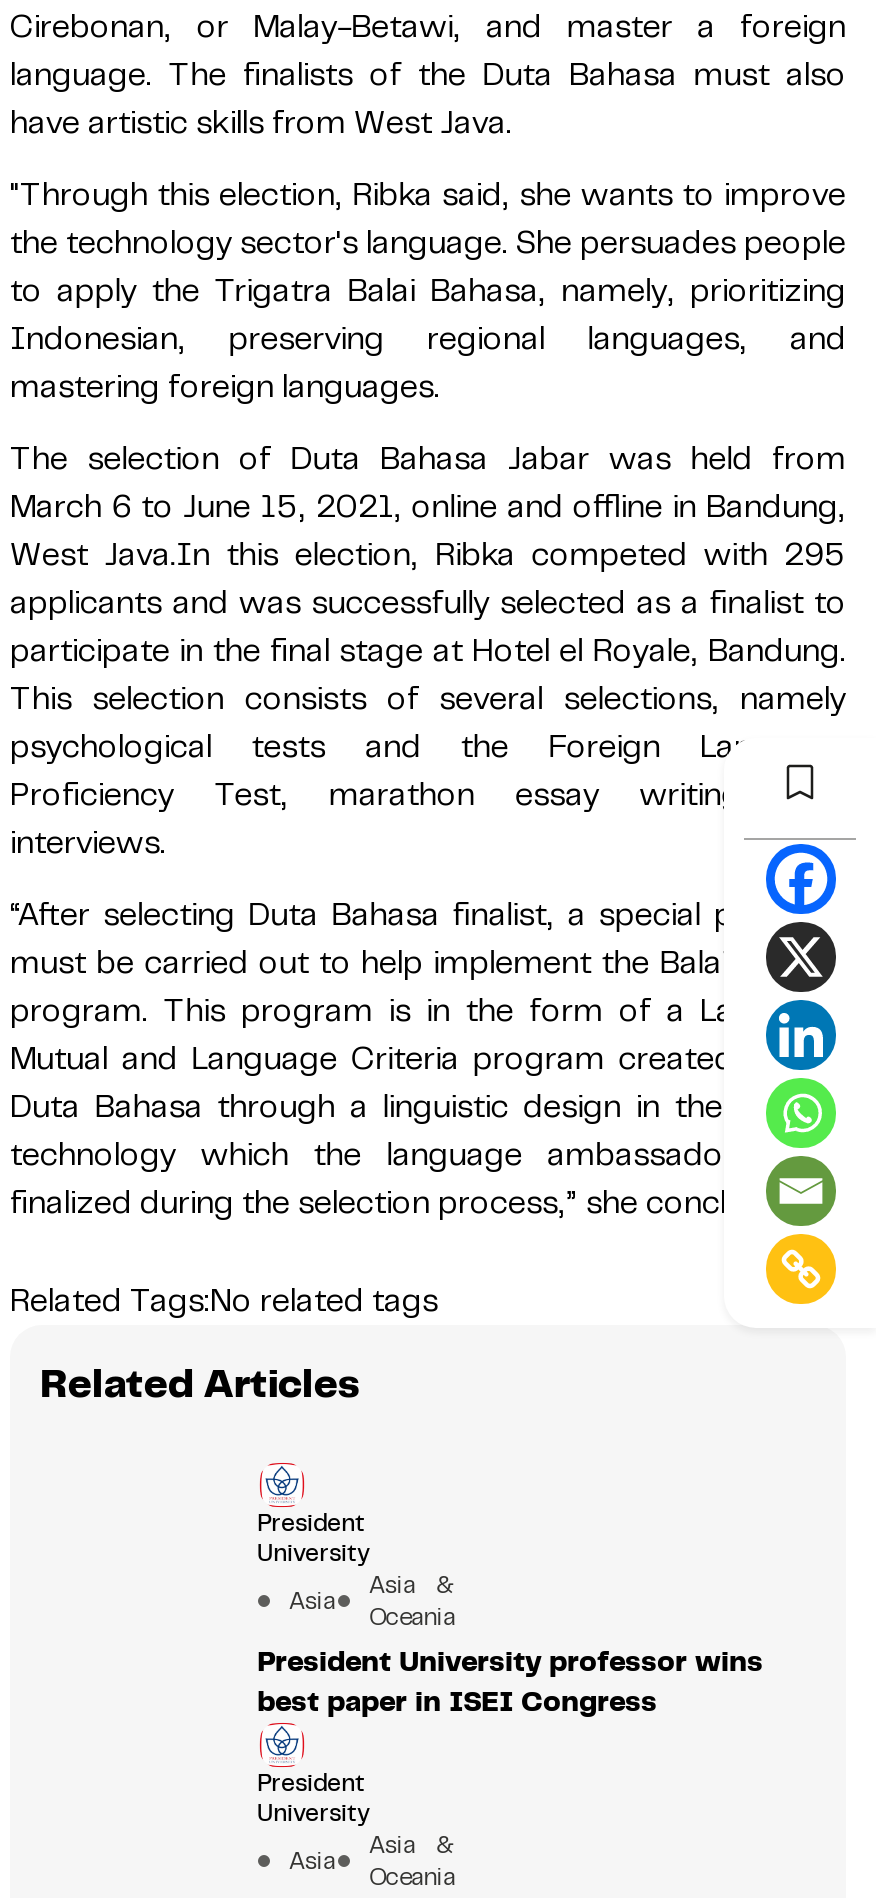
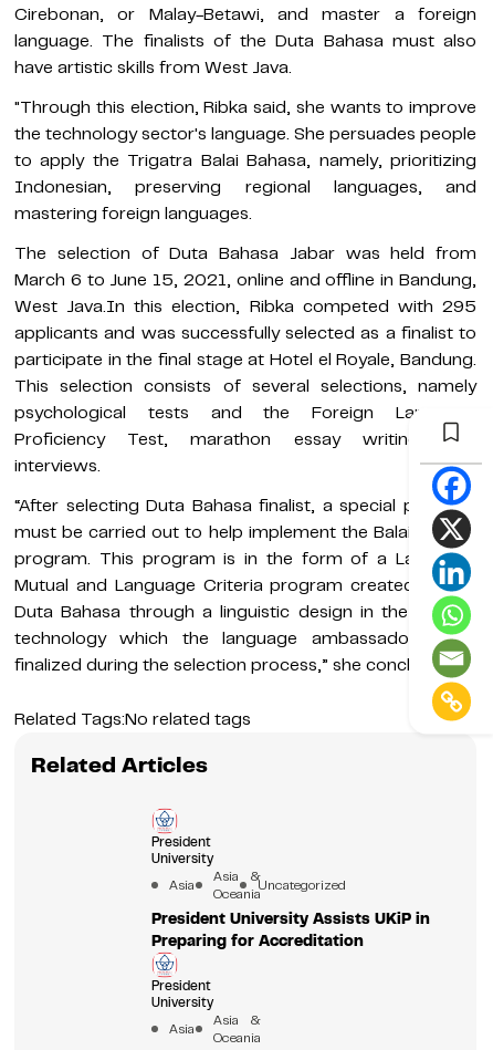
[257,1642,763,1718] President University professor wins | best paper in ISEI Congress -> [151,877,430,951] Uncategorized | President University Assists UKiP in | Preparing for Accreditation

